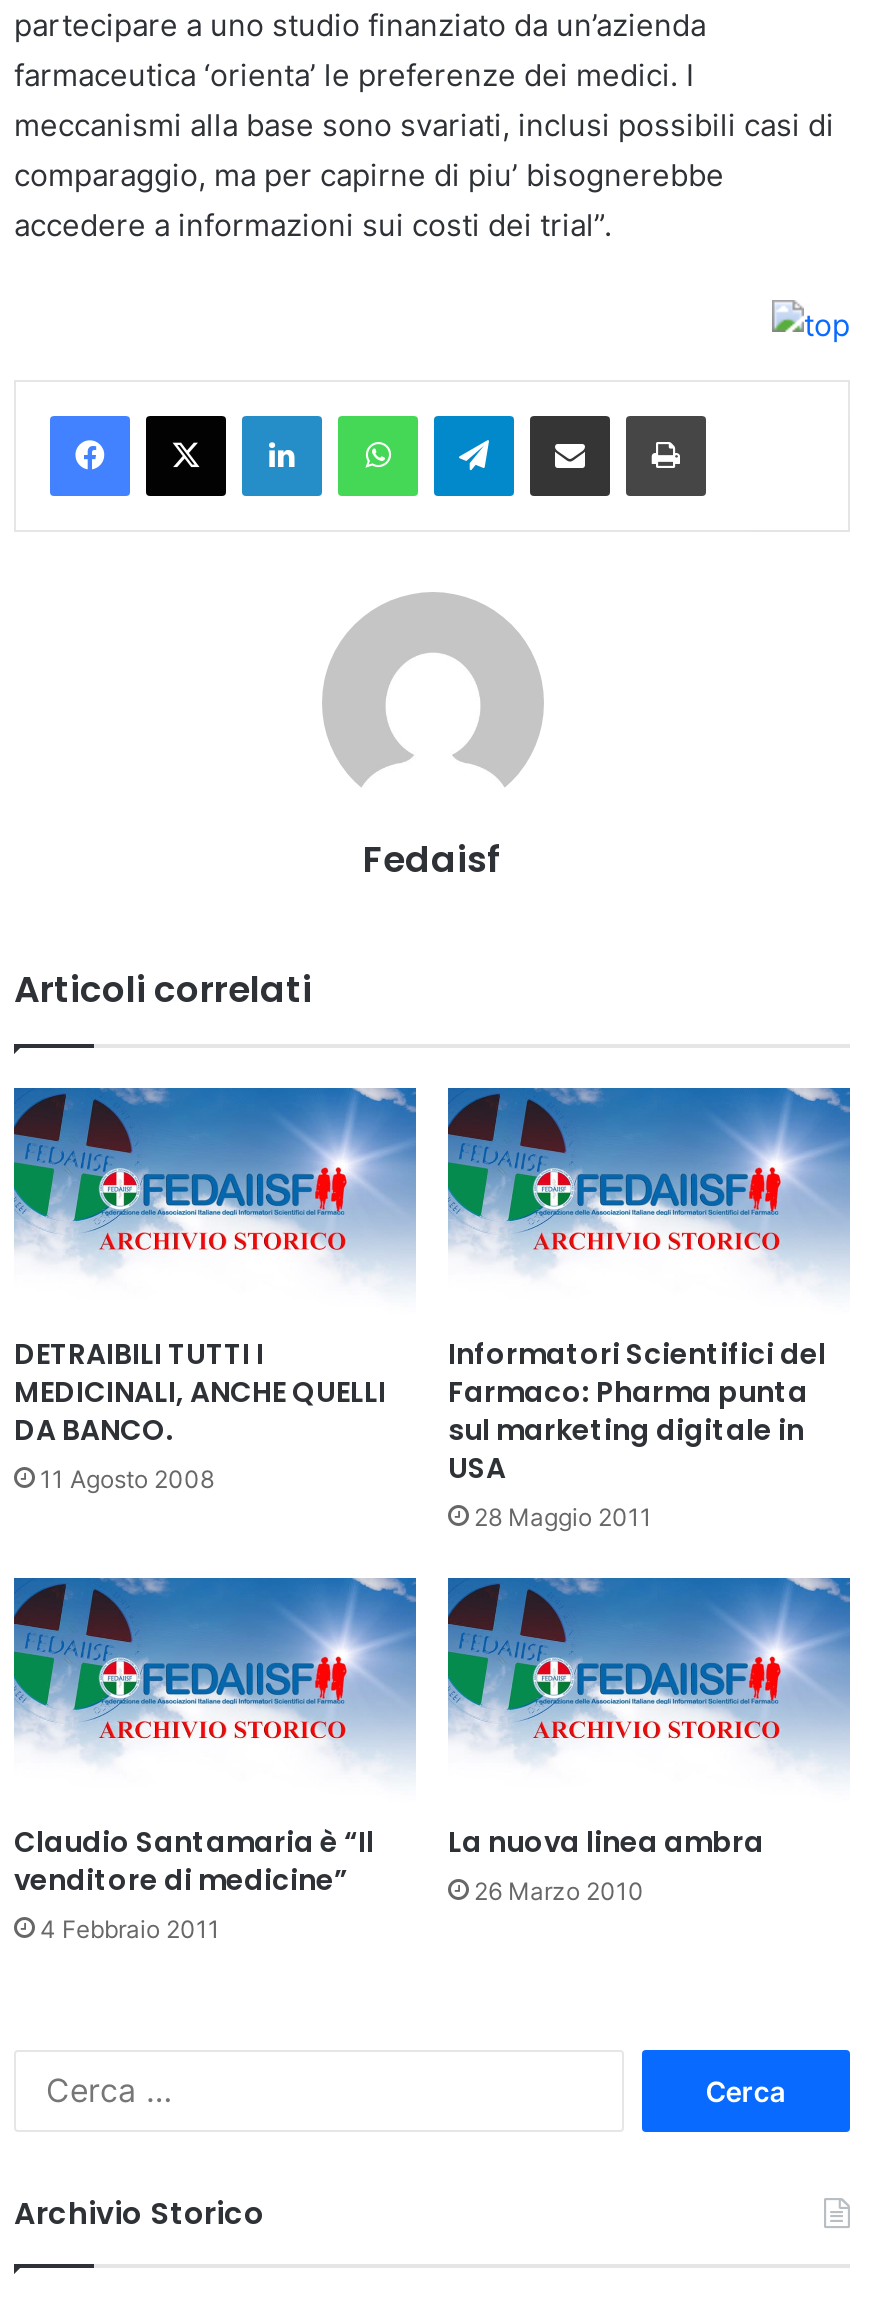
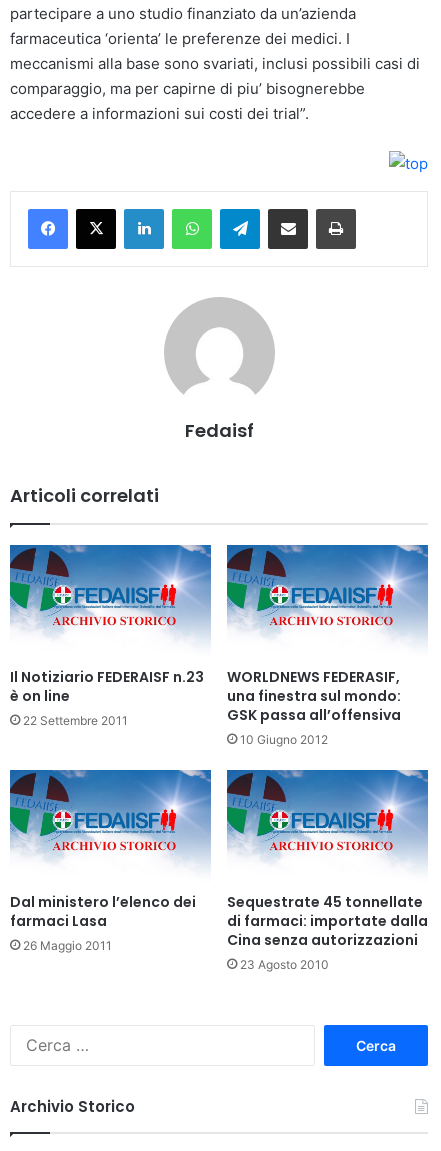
[14,1333,386,1493] DETRAIBILI TUTTI I | MEDICINALI, ANCHE QUELLI | DA BANCO. | 11 Agosto 2008 -> [10,667,204,728] Il Notiziario FEDERAISF n.23 | è on line | 22 Settembre 2011
[448,1333,826,1531] Informatori Scientifici del | Farmaco: Pharma punta | sul marketing digitale in | USA | 28 Maggio 2011 -> [227,667,401,747] WORLDNEWS FEDERASIF, | una finestra sul mondo: | GSK passa all’offensiva | 10 Giugno 2012
[12,1540,416,1943] [image] | Claudio Santamaria è “Il | venditore di medicine” | 4 Febbraio 2011 -> [9,769,212,953] [image] | Dal ministero l’elenco dei | farmaci Lasa | 26 Maggio 2011
[446,1540,850,1905] [image] | La nuova linea ambra | 26 Marzo 2010 -> [226,769,429,972] [image] | Sequestrate 45 tonnellate | di farmaci: importate dalla | Cina senza autorizzazioni | 23 Agosto 2010

